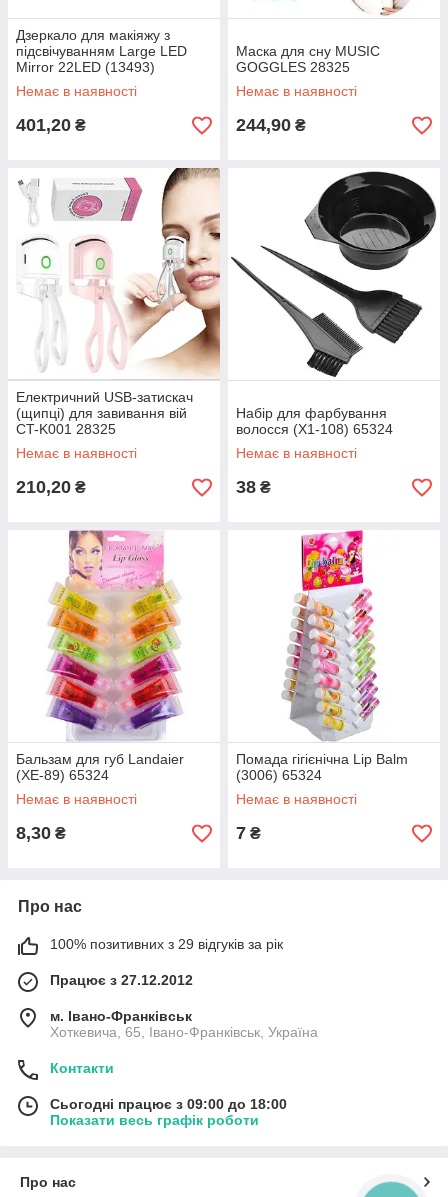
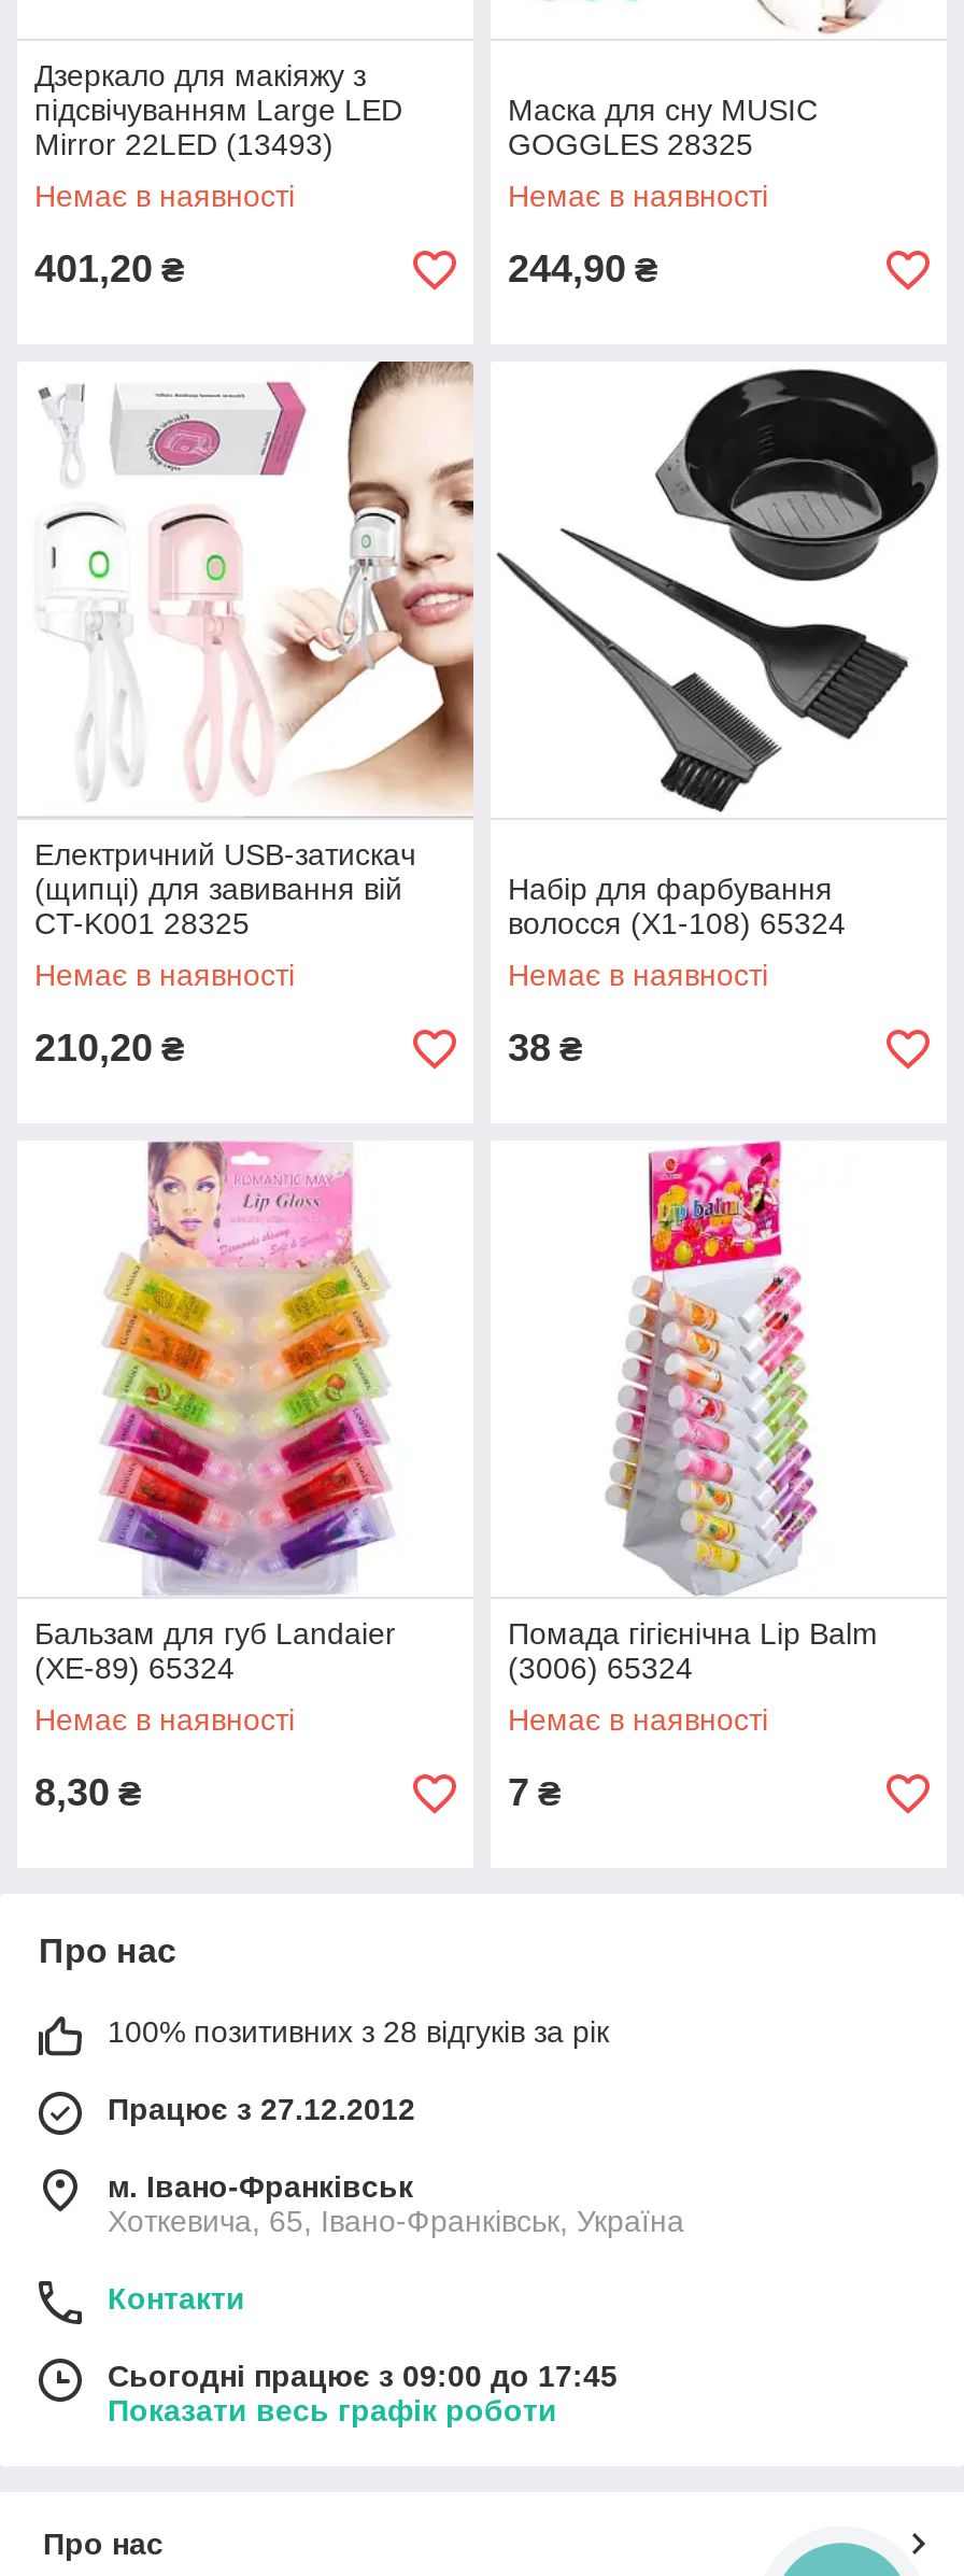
[50,936,283,952] 100% позитивних з 29 відгуків за рік -> [108,2014,609,2049] 100% позитивних з 28 відгуків за рік
[50,1096,287,1112] Сьогодні працює з 09:00 до 18:00 -> [108,2359,618,2393] Сьогодні працює з 09:00 до 17:45

